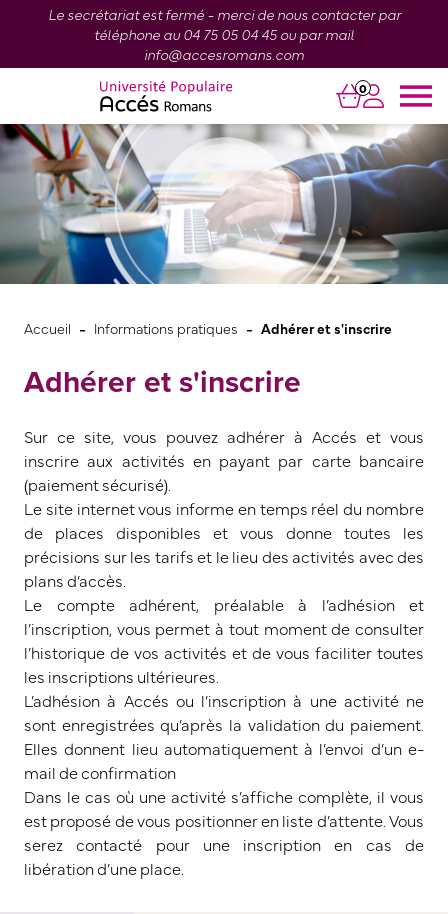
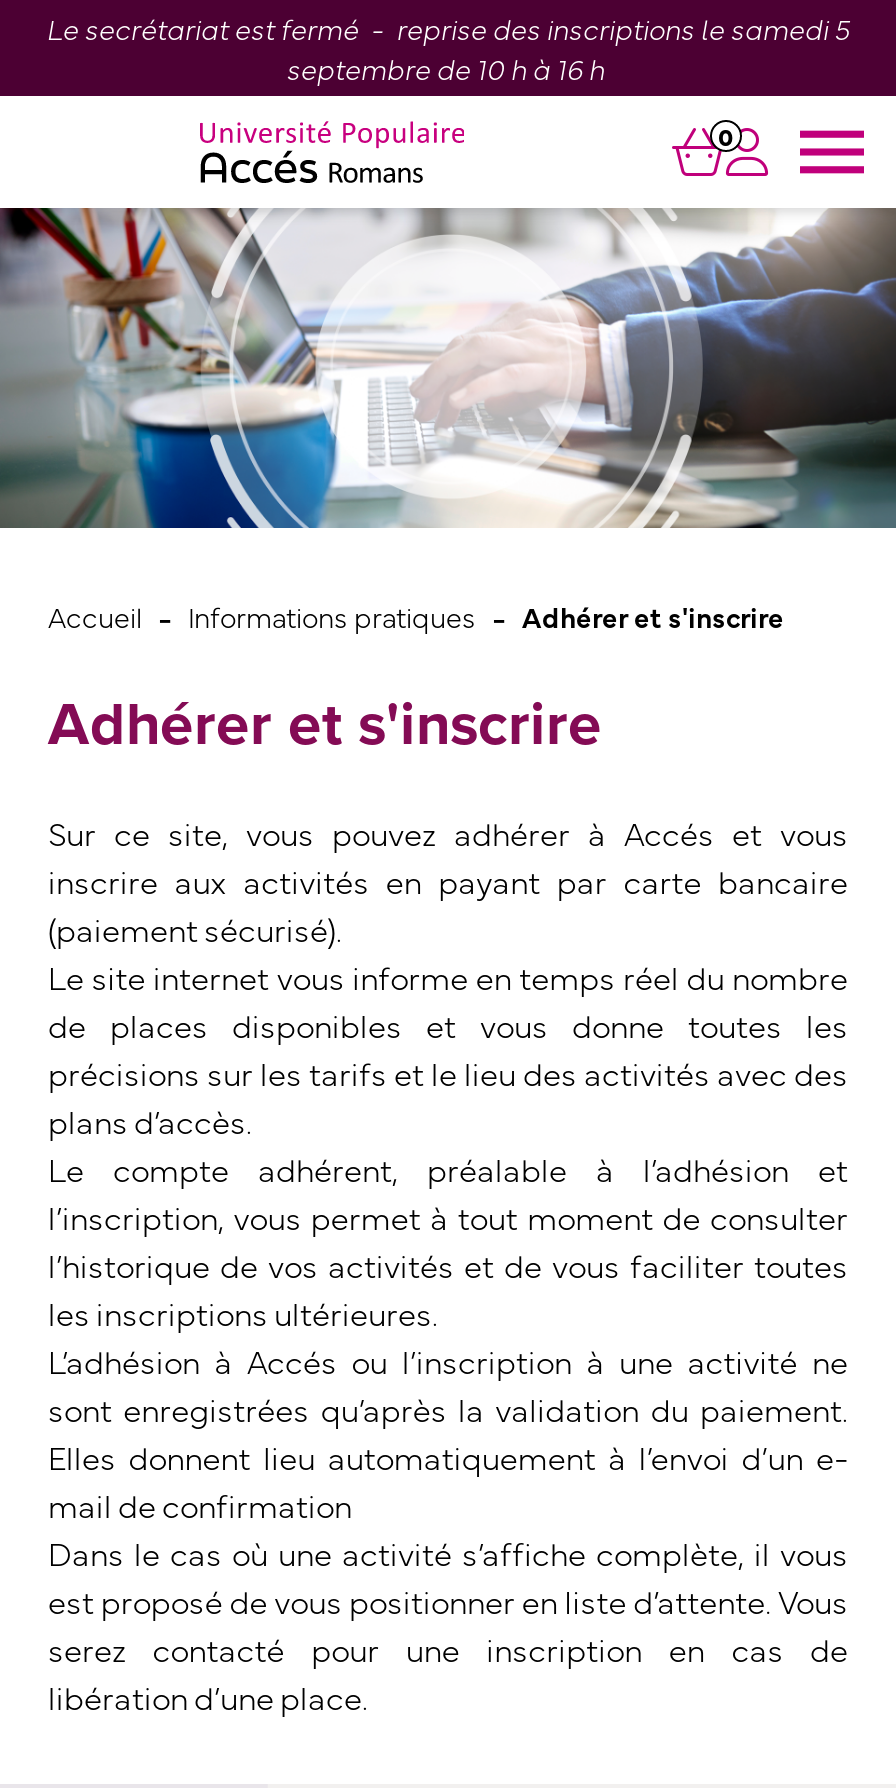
[47,4,400,63] Le secrétariat est fermé - merci de nous contacter par | téléphone au 04 75 05 04 45 ou par mail | info@accesromans.com -> [46,8,850,86] Le secrétariat est fermé - reprise des inscriptions le samedi 5 | septembre de 10 h à 16 h

